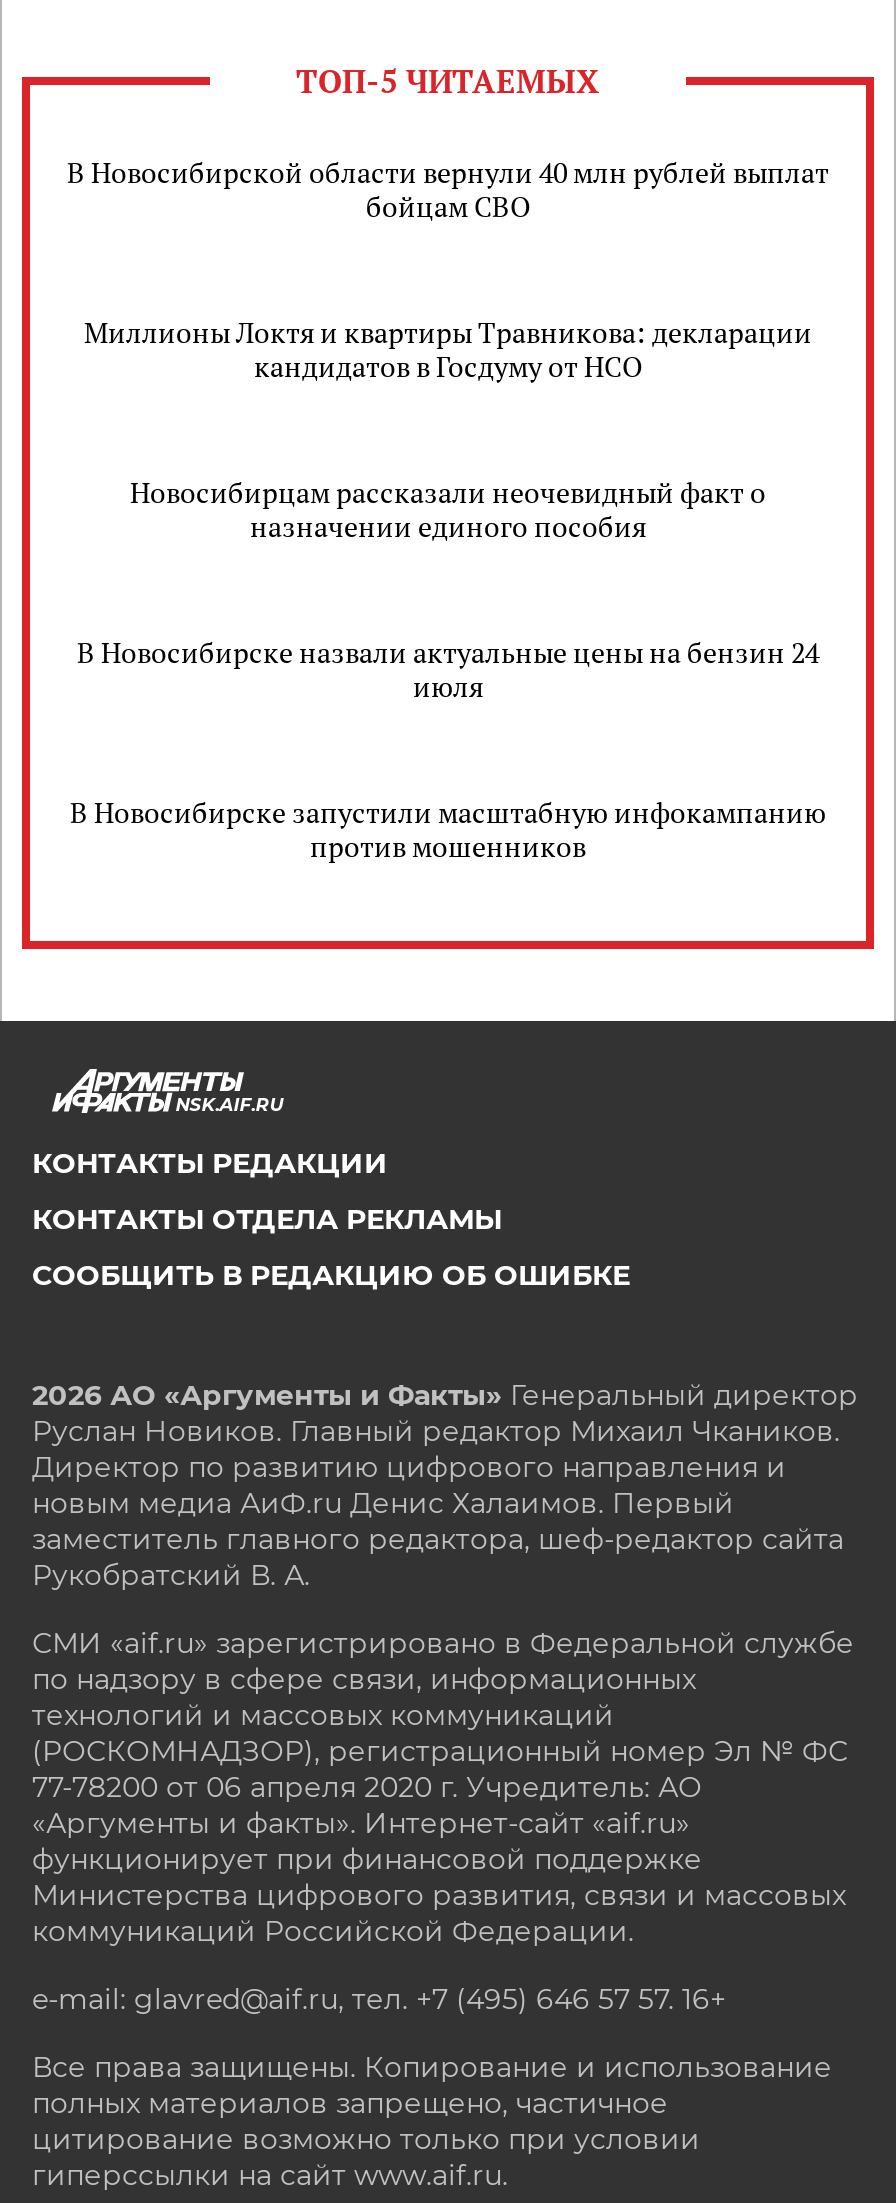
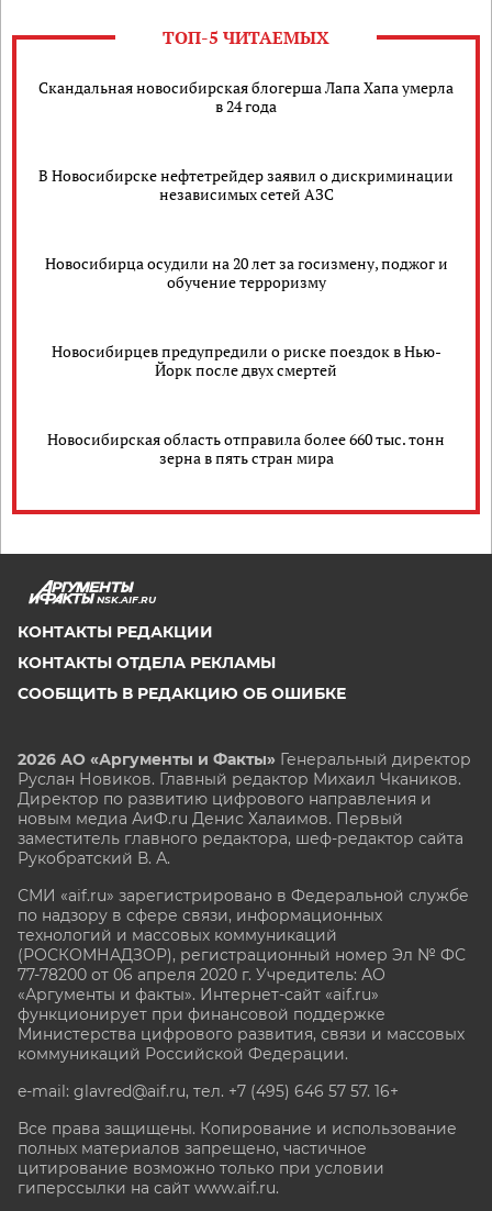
[67,153,829,225] В Новосибирской области вернули 40 млн рублей выплат | бойцам СВО -> [38,77,454,116] Скандальная новосибирская блогерша Лапа Хапа умерла | в 24 года
[84,313,812,385] Миллионы Локтя и квартиры Травникова: декларации | кандидатов в Госдуму от НСО -> [38,165,454,204] В Новосибирске нефтетрейдер заявил о дискриминации | независимых сетей АЗС
[130,473,766,545] Новосибирцам рассказали неочевидный факт о | назначении единого пособия -> [44,253,448,292] Новосибирца осудили на 20 лет за госизмену, поджог и | обучение терроризму
[77,633,819,705] В Новосибирске назвали актуальные цены на бензин 24 | июля -> [51,341,441,380] Новосибирцев предупредили о риске поездок в Нью- | Йорк после двух смертей
[70,793,826,865] В Новосибирске запустили масштабную инфокампанию | против мошенников -> [47,429,445,468] Новосибирская область отправила более 660 тыс. тонн | зерна в пять стран мира

